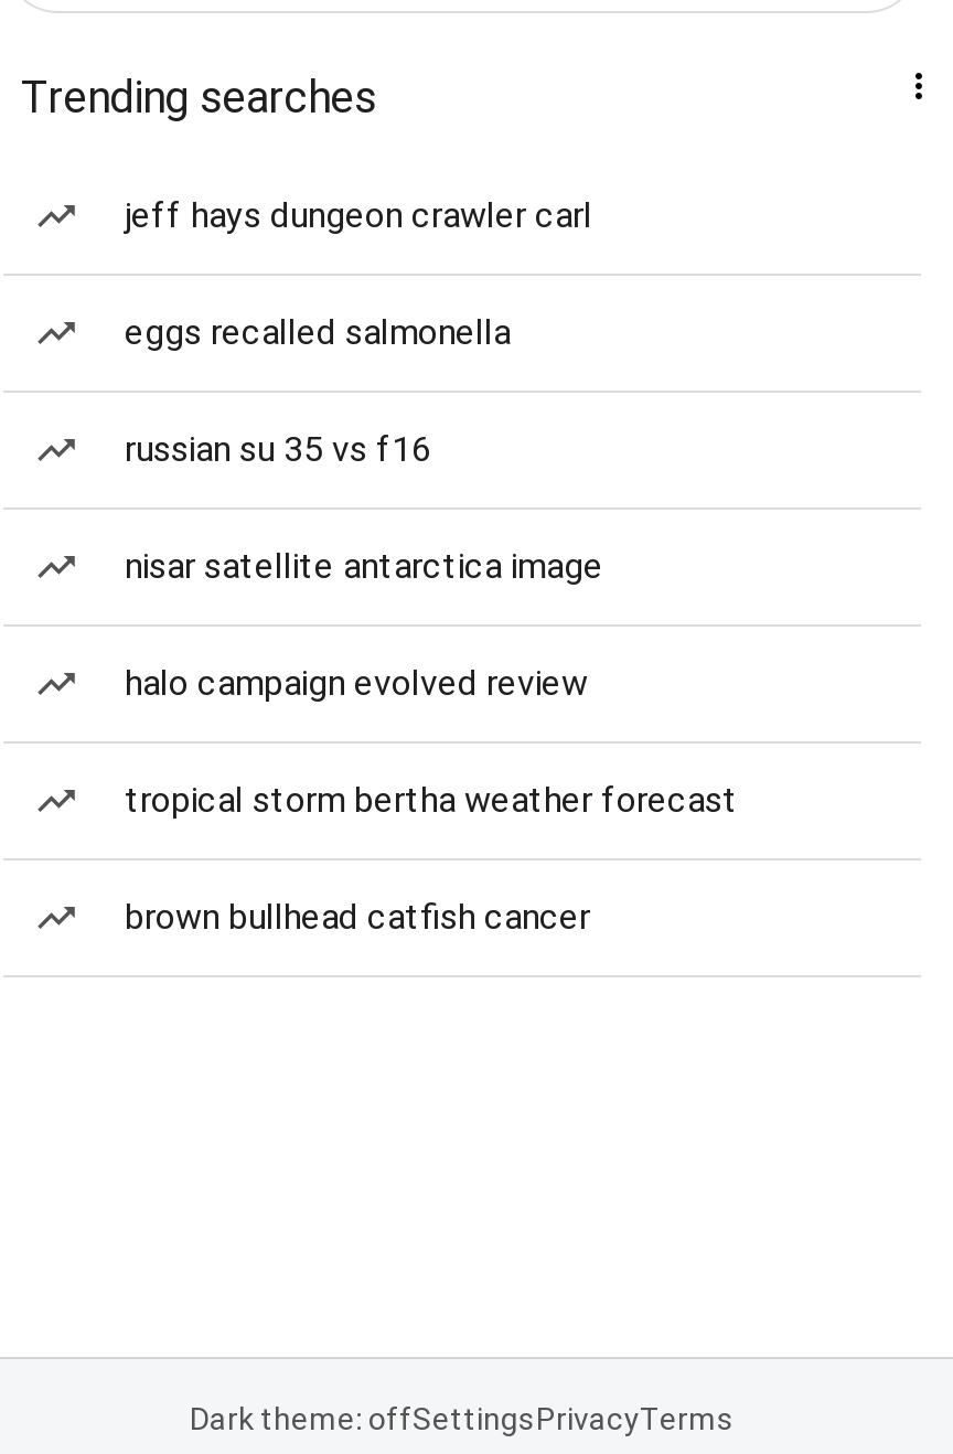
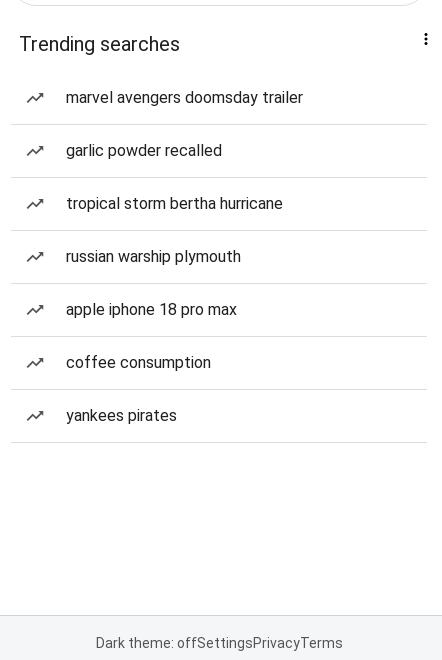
[125,194,592,236] jeff hays dungeon crawler carl -> [66,88,303,107] marvel avengers doomsday trailer
[125,311,511,353] eggs recalled salmonella -> [66,141,222,160] garlic powder recalled
[125,428,431,470] russian su 35 vs f16 -> [66,194,283,213] tropical storm bertha hurricane
[125,545,603,587] nisar satellite antarctica image -> [66,247,241,266] russian warship plymouth
[125,662,588,704] halo campaign evolved review -> [66,300,237,319] apple iphone 18 pro max
[125,779,738,821] tropical storm bertha weather forecast -> [66,353,211,372] coffee consumption
[125,896,590,938] brown bullhead catfish cancer -> [66,406,177,425] yankees pirates

